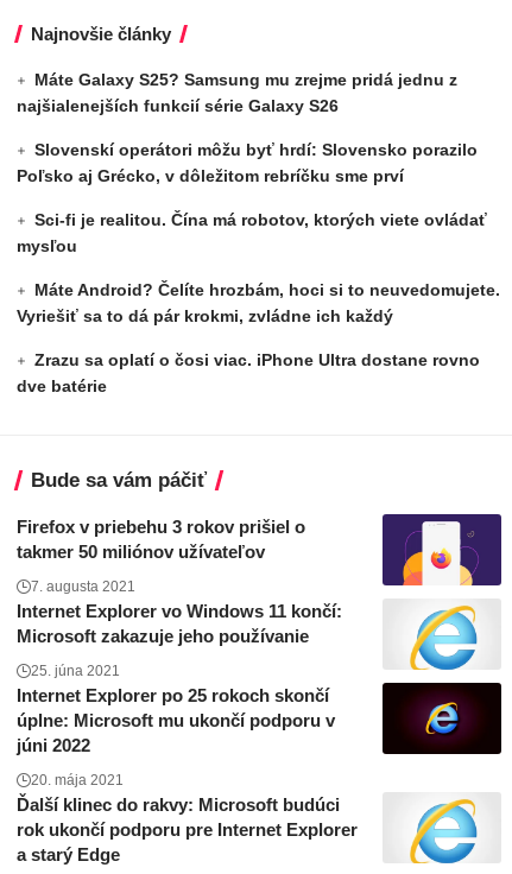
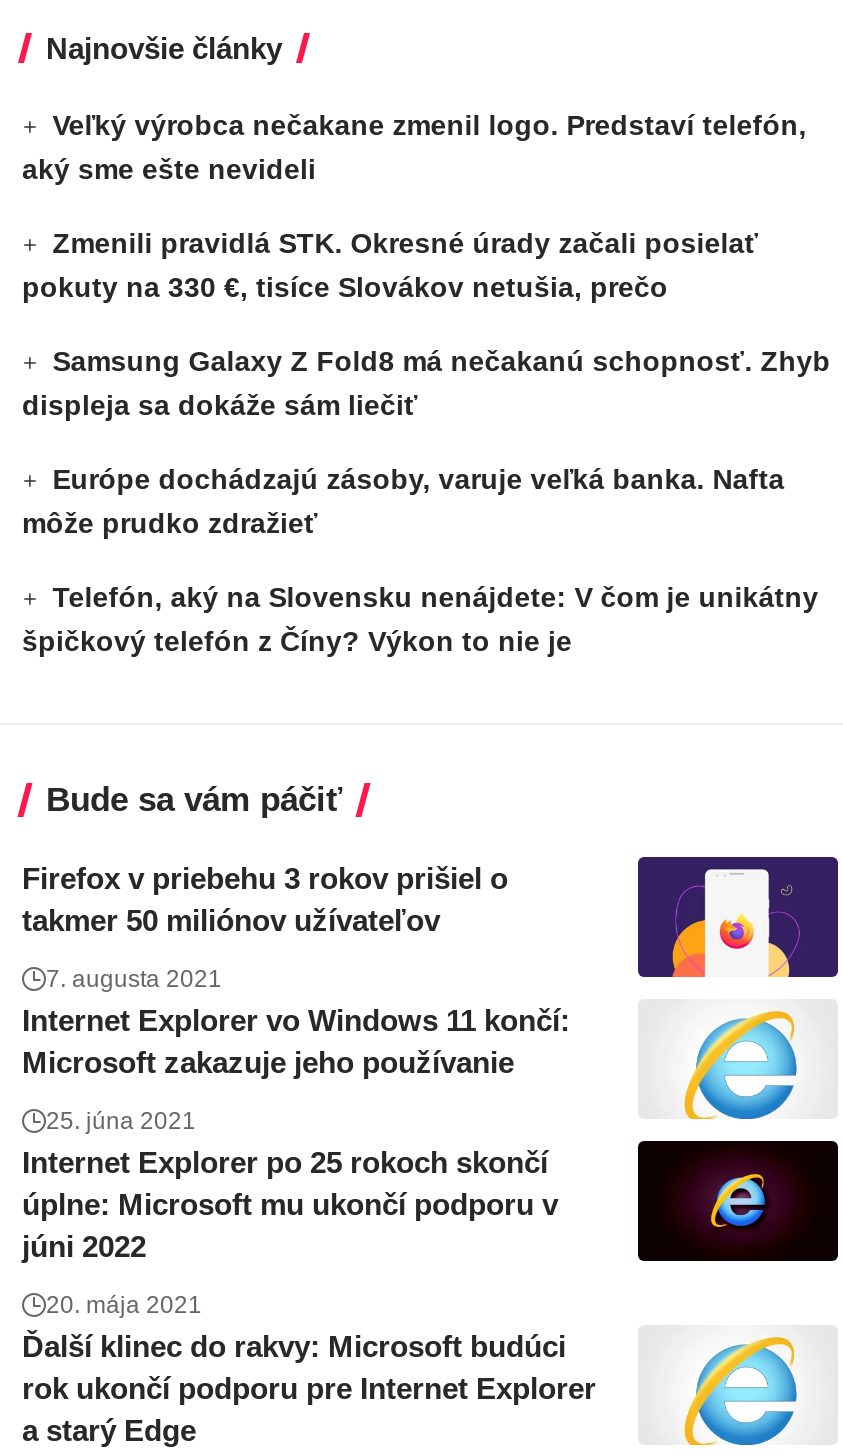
[17,69,458,115] Máte Galaxy S25? Samsung mu zrejme pridá jednu z | najšialenejších funkcií série Galaxy S26 -> [22,108,806,184] Veľký výrobca nečakane zmenil logo. Predstaví telefón, | aký sme ešte nevideli
[17,140,478,185] Slovenskí operátori môžu byť hrdí: Slovensko porazilo | Poľsko aj Grécko, v dôležitom rebríčku sme prví -> [22,226,758,302] Zmenili pravidlá STK. Okresné úrady začali posielať | pokuty na 330 €, tisíce Slovákov netušia, prečo
[17,210,487,255] Sci-fi je realitou. Čína má robotov, ktorých viete ovládať | mysľou -> [22,344,830,420] Samsung Galaxy Z Fold8 má nečakanú schopnosť. Zhyb | displeja sa dokáže sám liečiť
[17,280,500,325] Máte Android? Čelíte hrozbám, hoci si to neuvedomujete. | Vyriešiť sa to dá pár krokmi, zvládne ich každý -> [22,462,784,538] Európe dochádzajú zásoby, varuje veľká banka. Nafta | môže prudko zdražieť
[17,350,480,395] Zrazu sa oplatí o čosi viac. iPhone Ultra dostane rovno | dve batérie -> [22,580,818,656] Telefón, aký na Slovensku nenájdete: V čom je unikátny | špičkový telefón z Číny? Výkon to nie je

